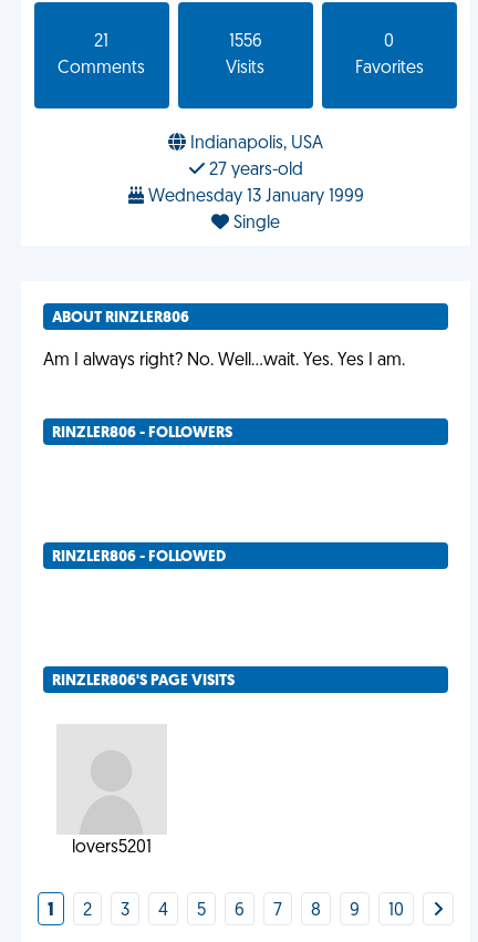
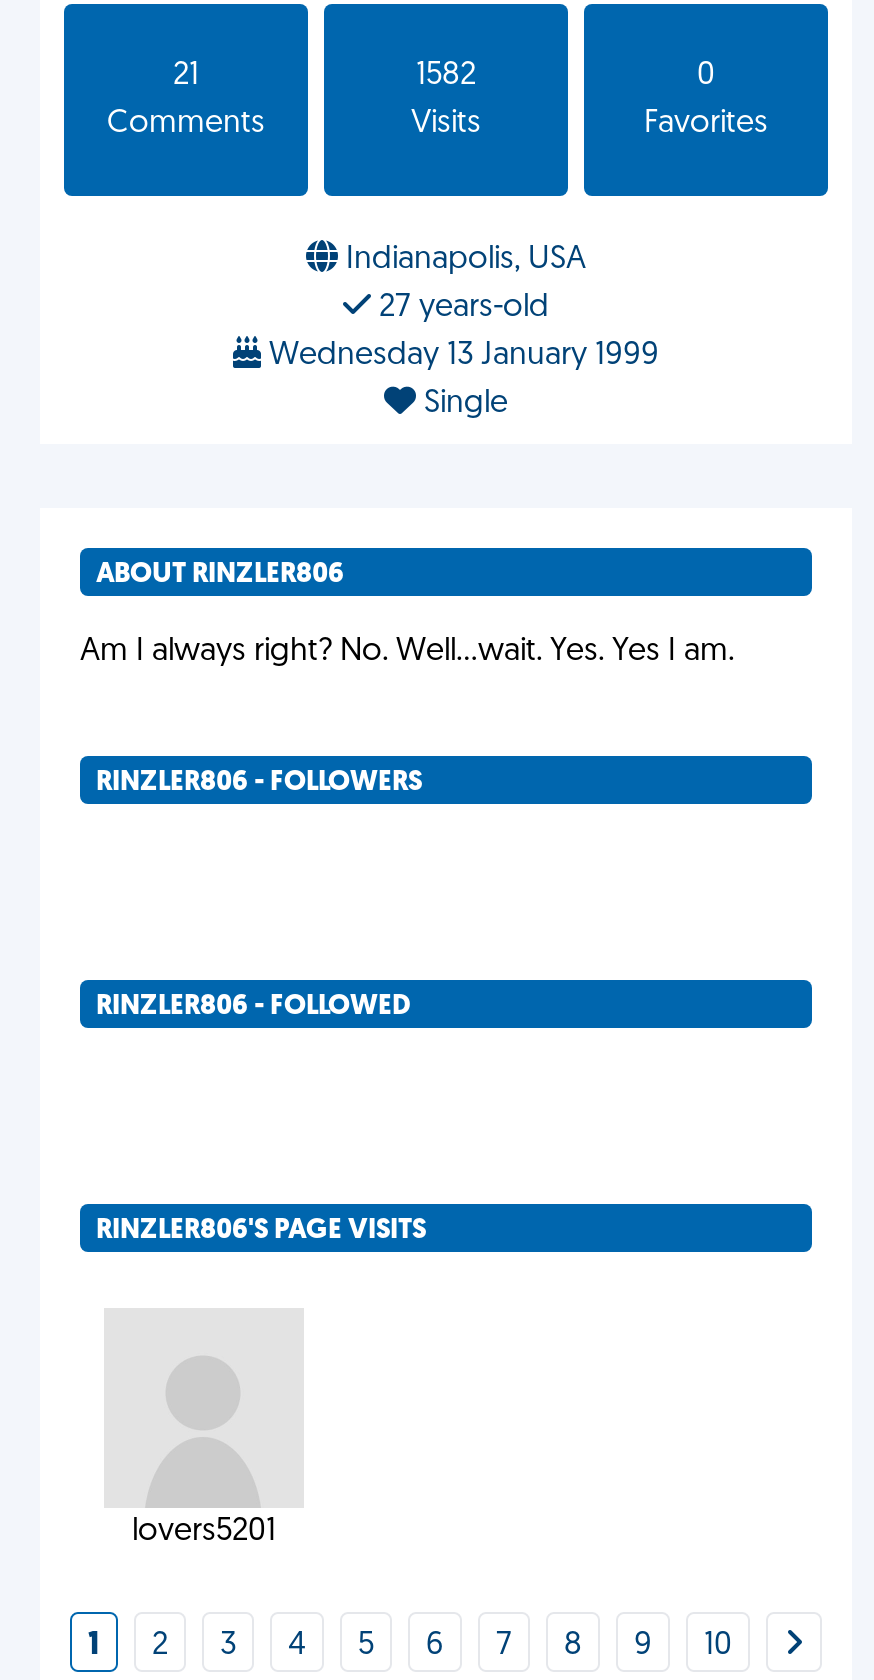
[229,33,262,51] 1556 -> [416,60,476,92] 1582

